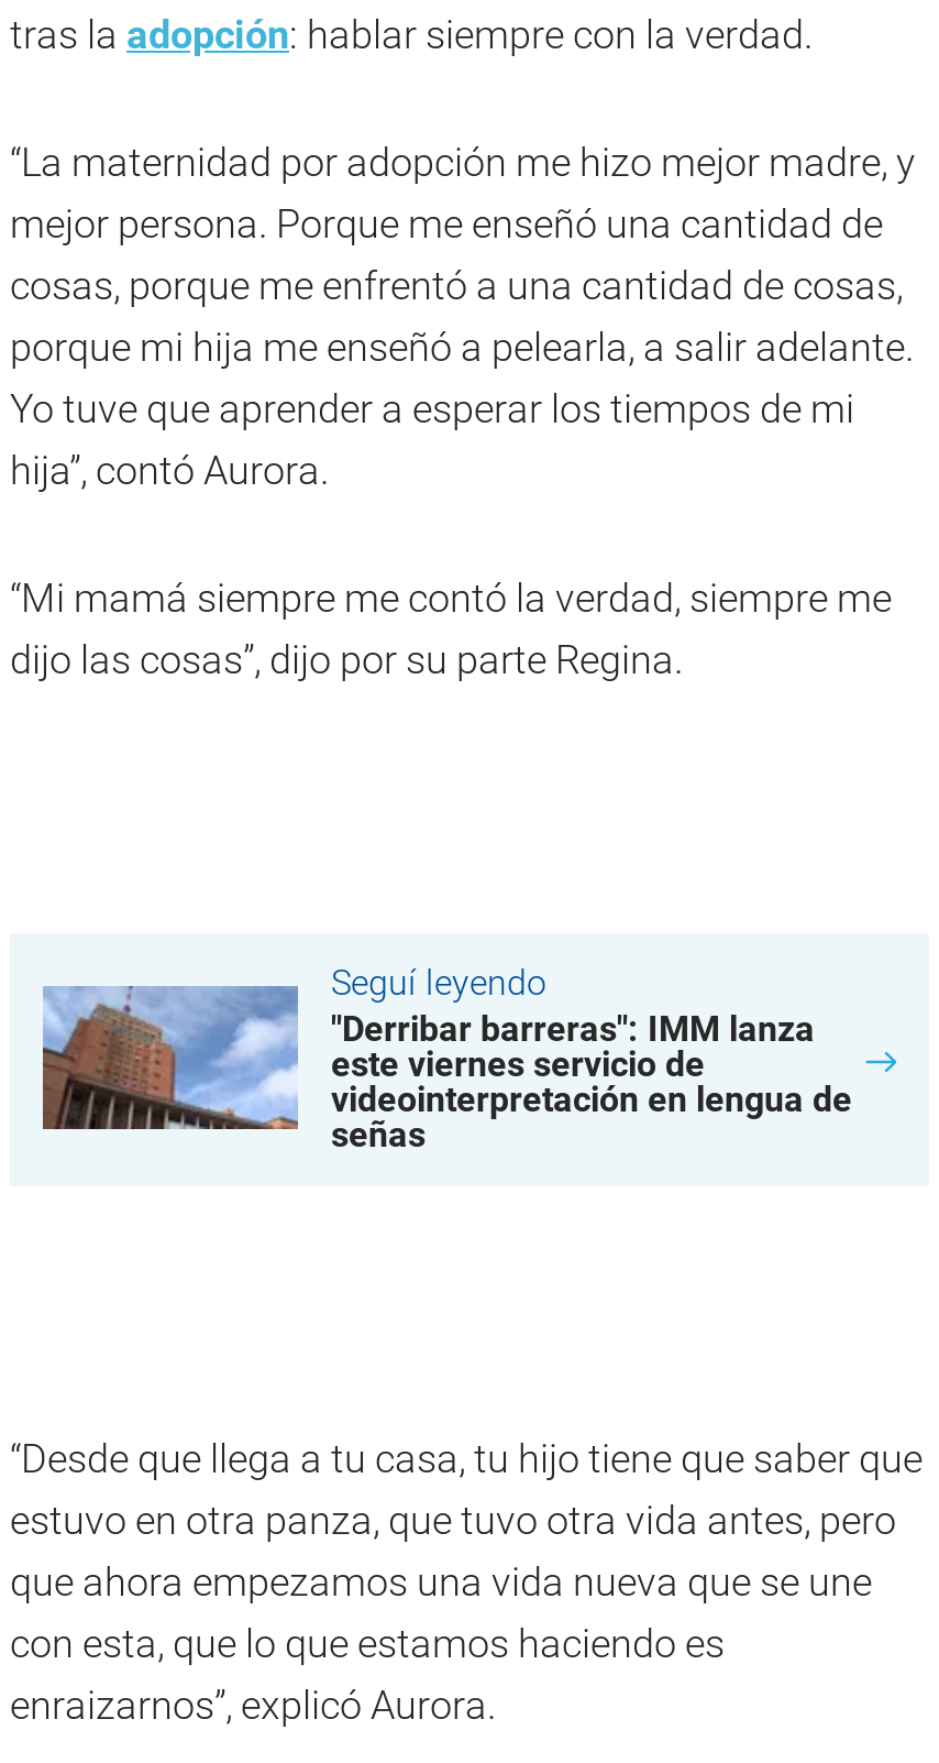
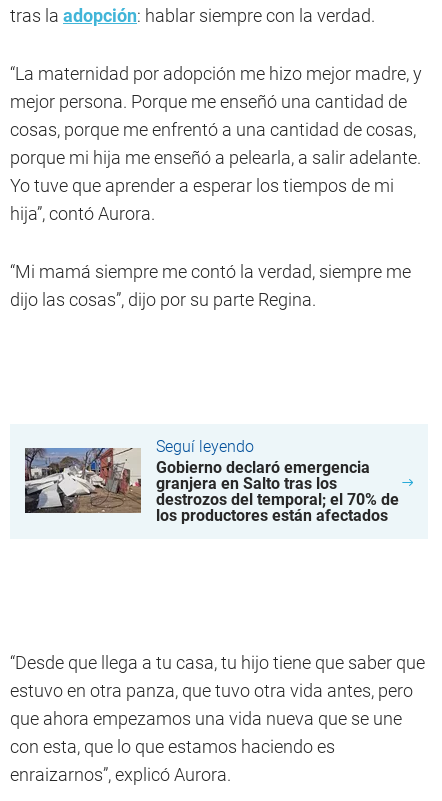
[41,984,852,1156] [image] | "Derribar barreras": IMM lanza | este viernes servicio de | videointerpretación en lengua de | señas -> [24,447,399,525] [image] | Gobierno declaró emergencia | granjera en Salto tras los | destrozos del temporal; el 70% de | los productores están afectados

